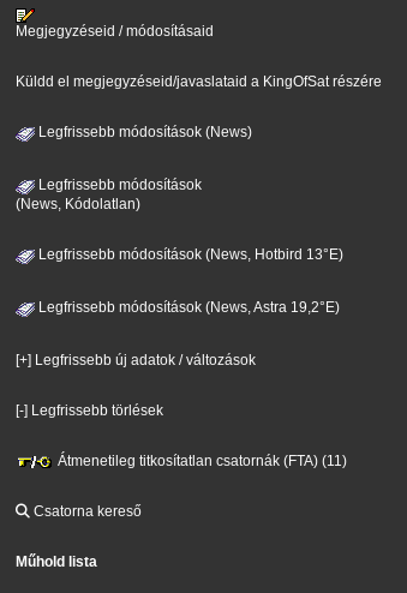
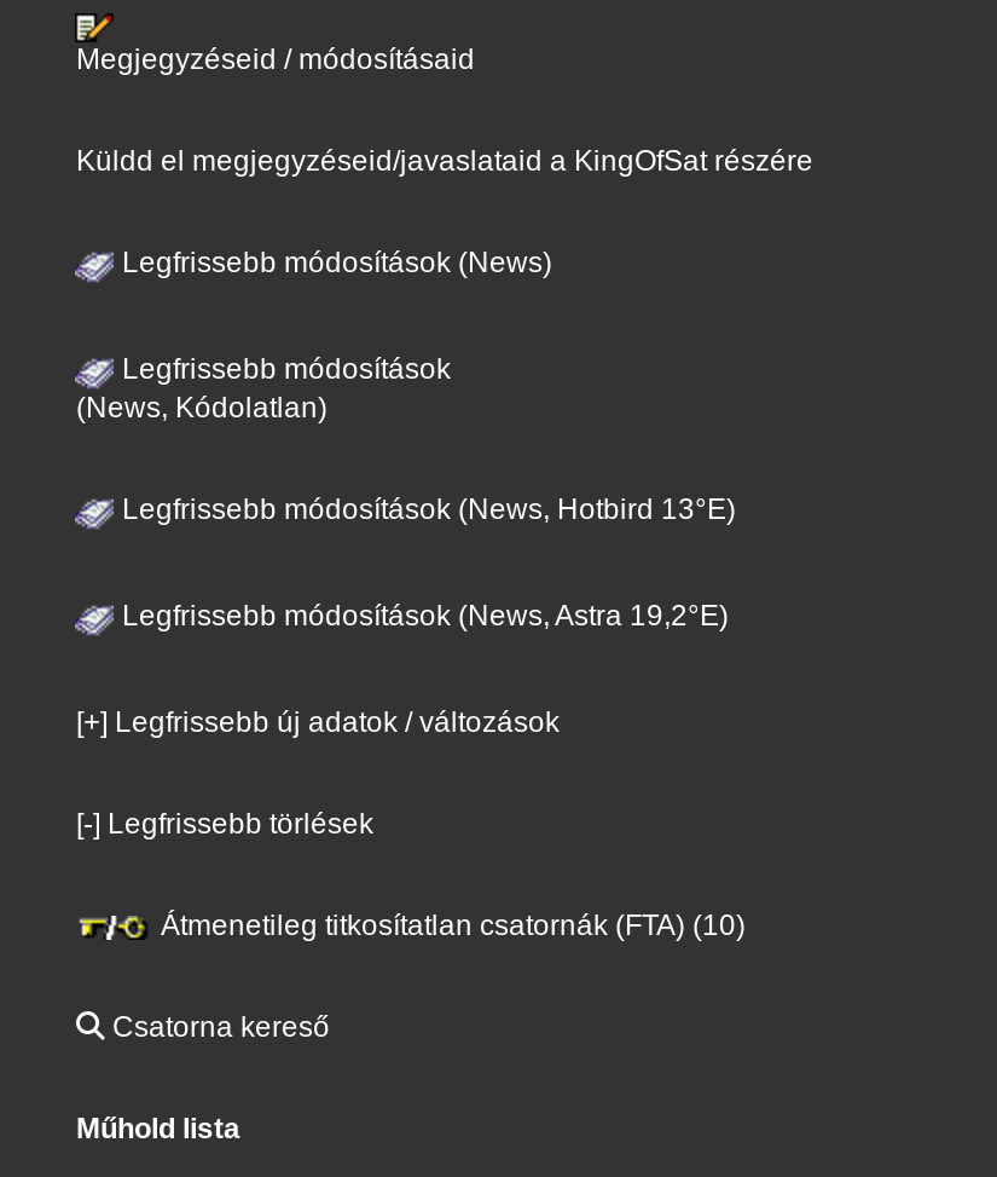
[55,453,347,469] Átmenetileg titkosítatlan csatornák (FTA) (11) -> [153,908,745,942] Átmenetileg titkosítatlan csatornák (FTA) (10)

